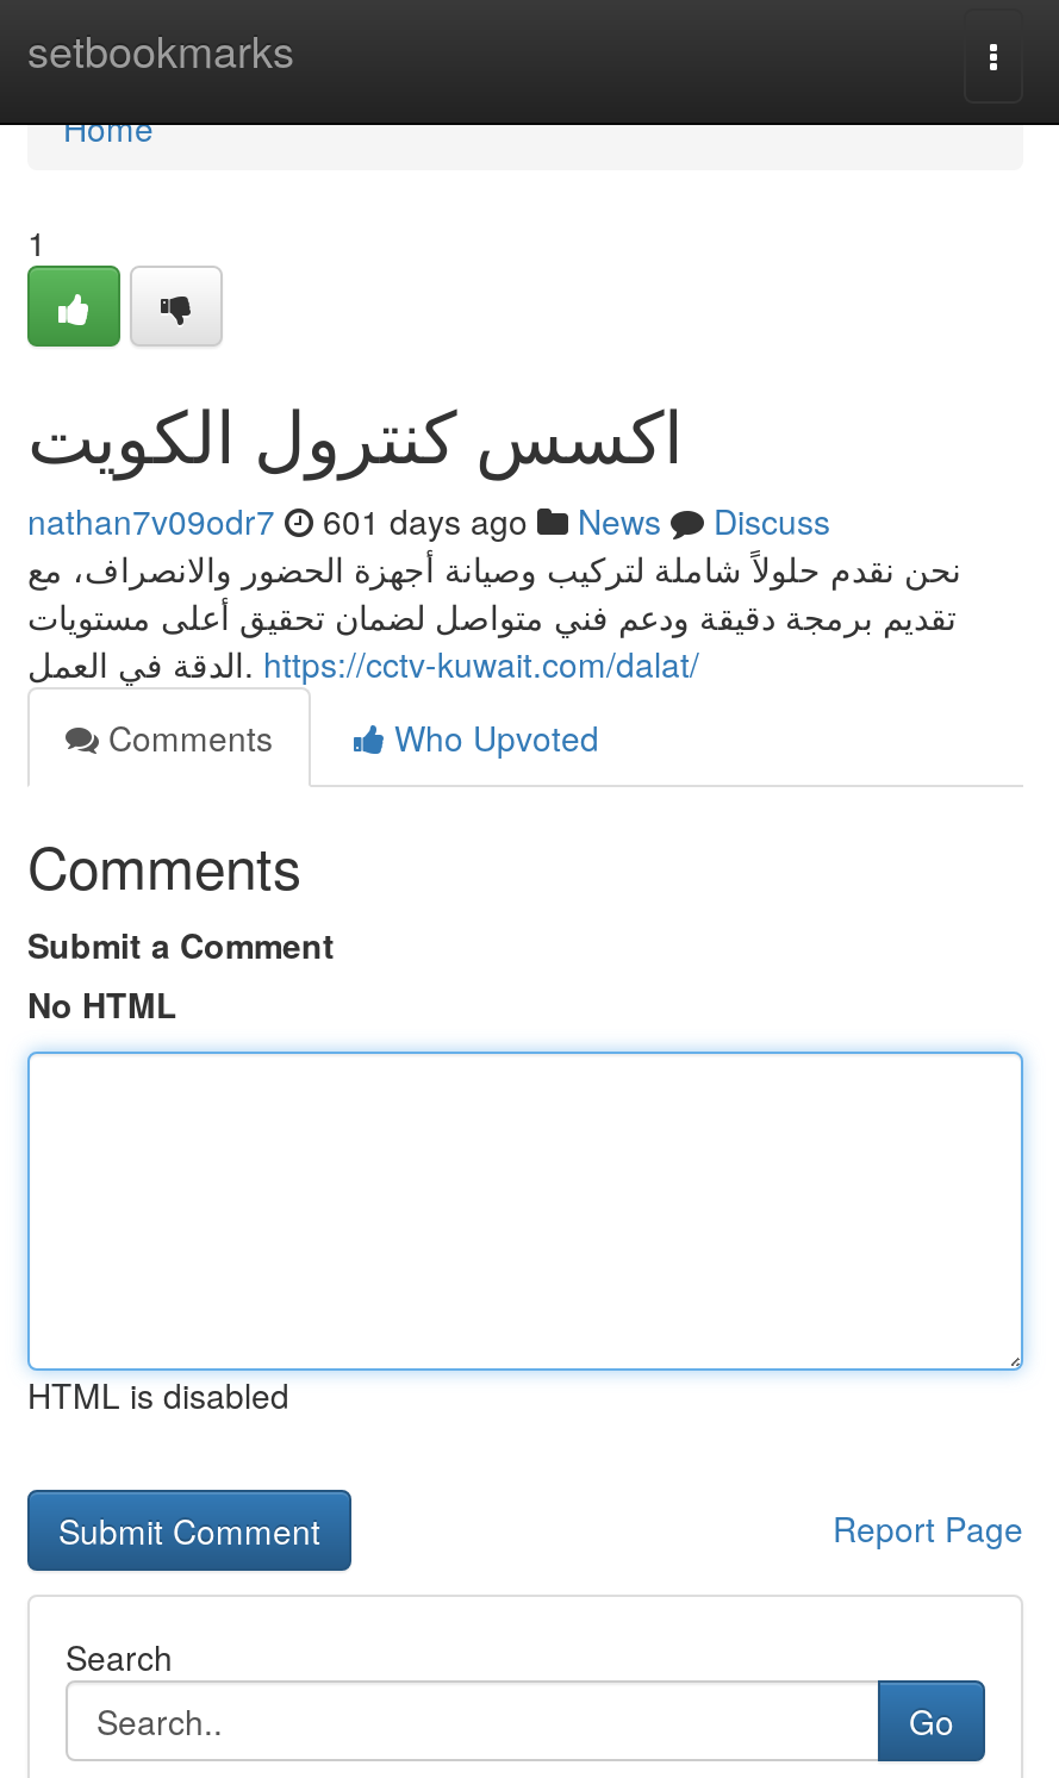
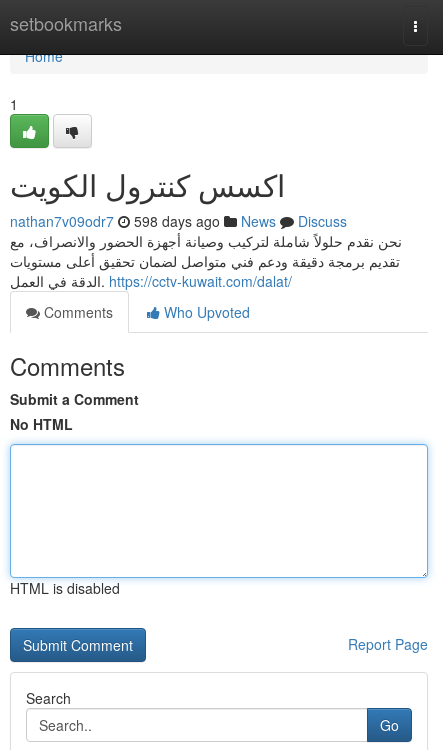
[27,497,830,544] nathan7v09odr7 601 days ago News Discuss -> [10,211,347,231] nathan7v09odr7 598 days ago News Discuss

